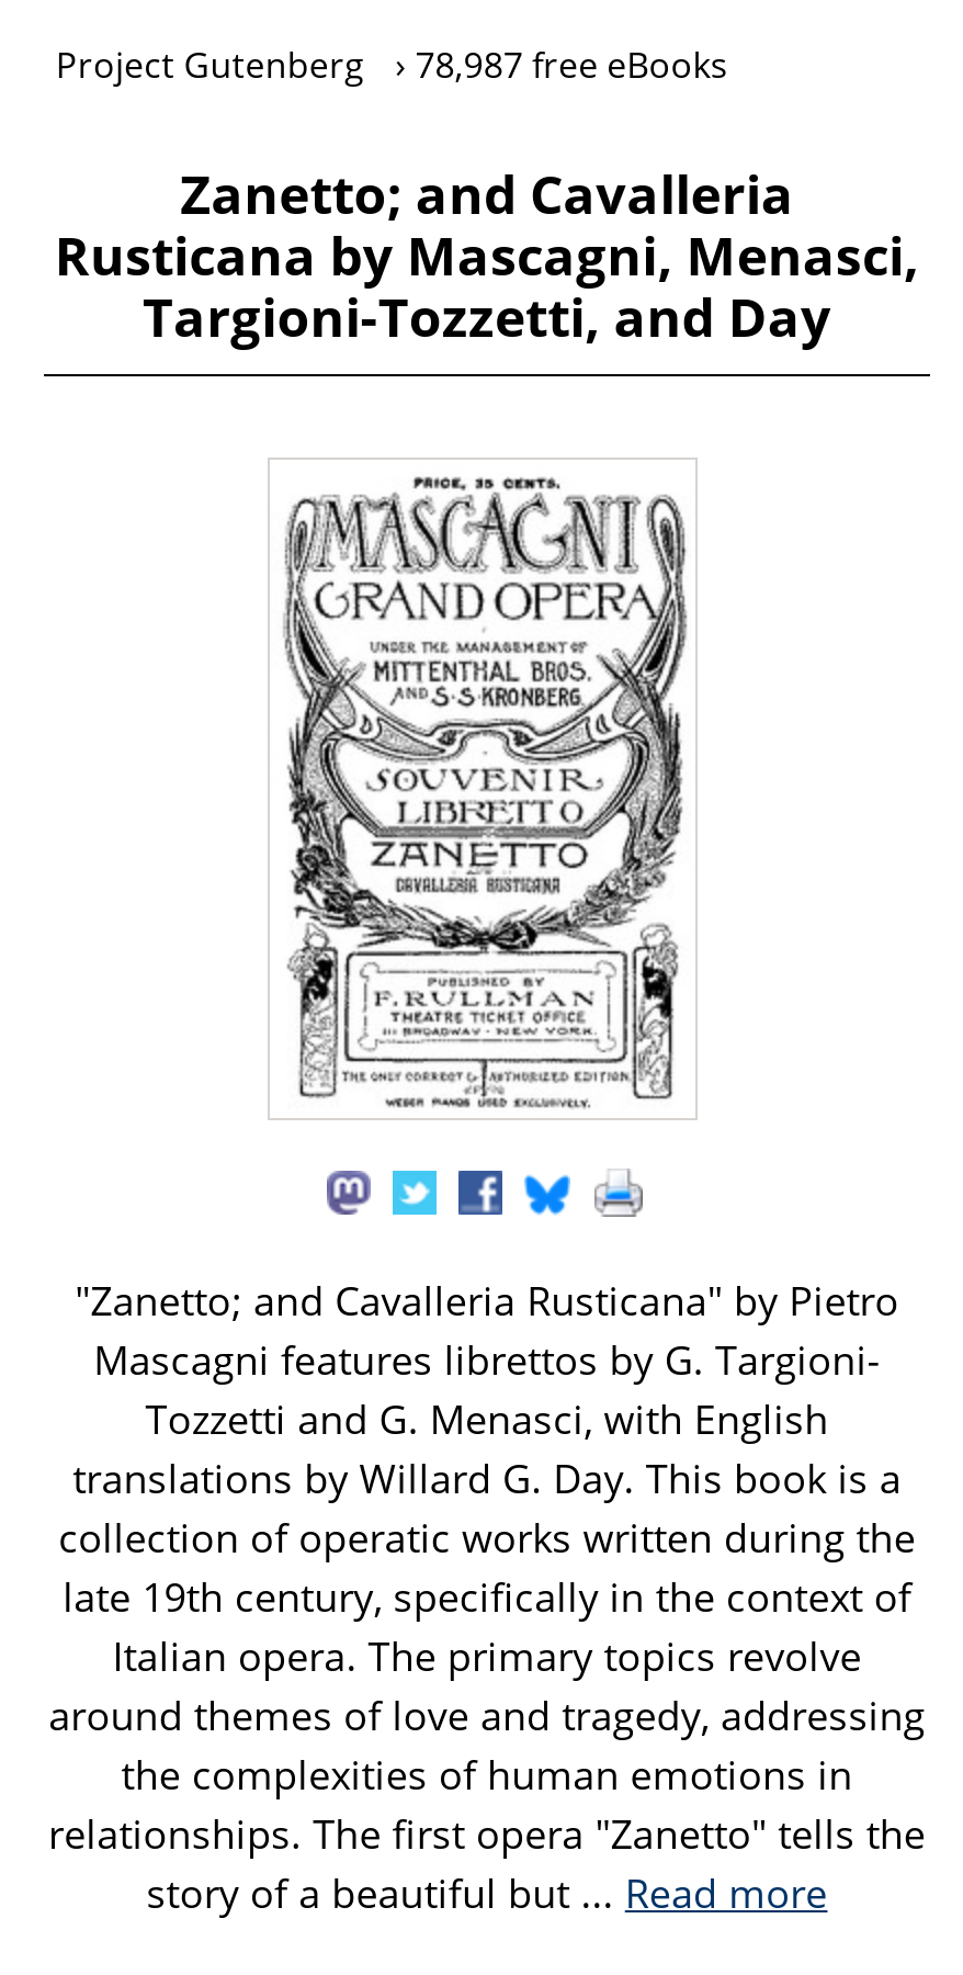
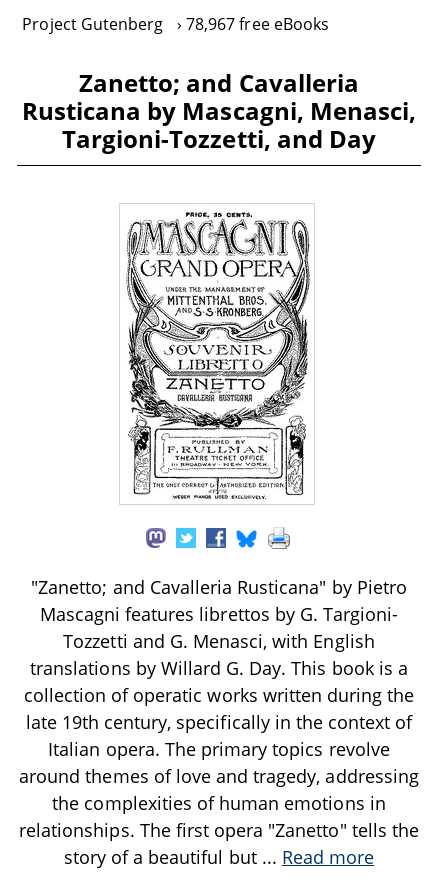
[56,41,728,89] Project Gutenberg 78,987 free eBooks -> [22,13,329,35] Project Gutenberg 78,967 free eBooks

